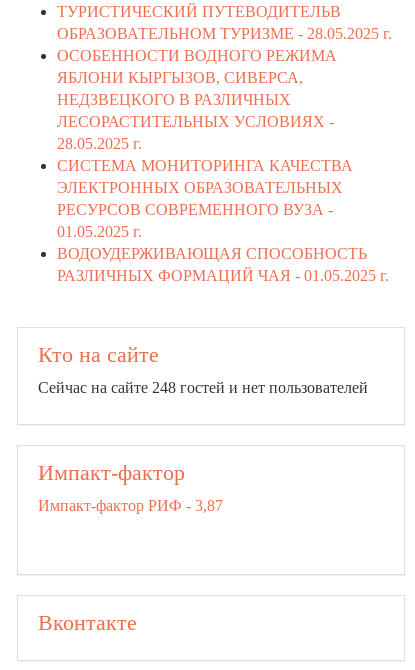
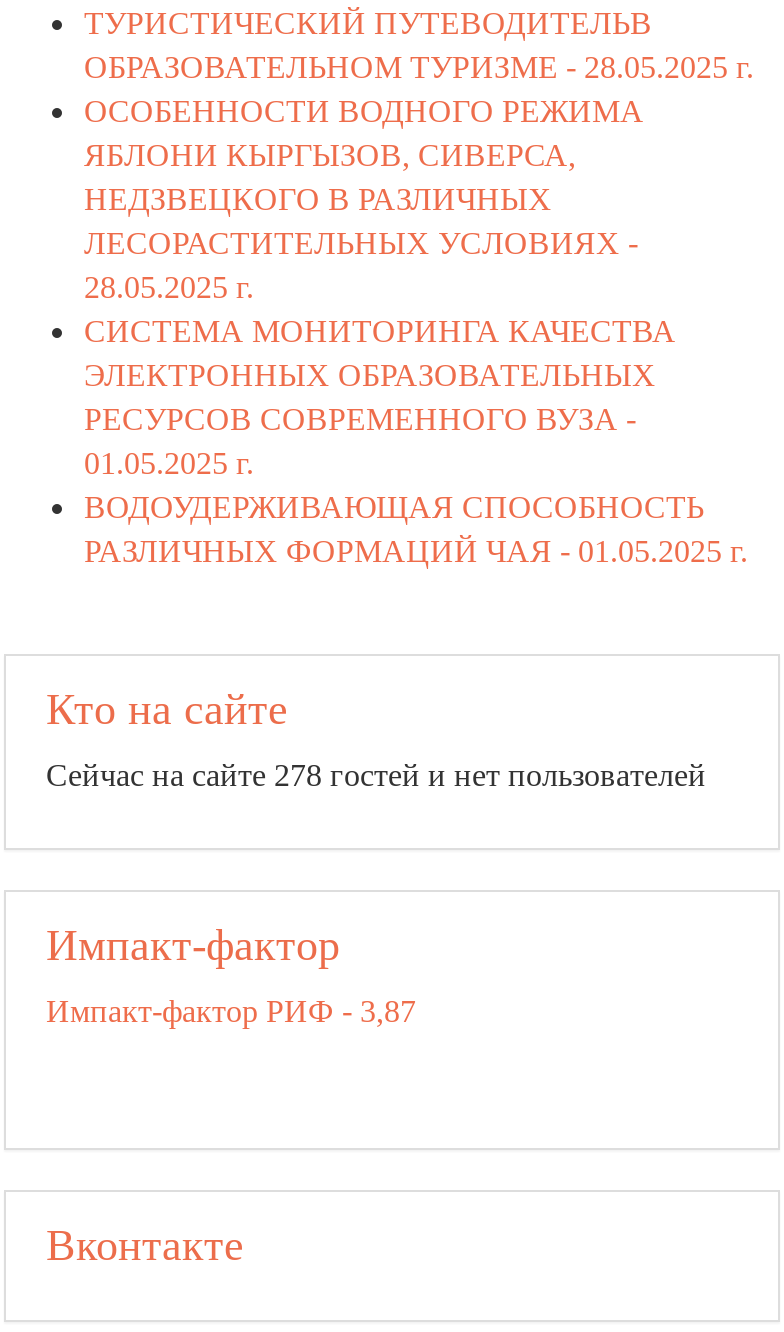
[38,379,368,396] Сейчас на сайте 248 гостей и нет пользователей -> [46,758,706,792] Сейчас на сайте 278 гостей и нет пользователей

